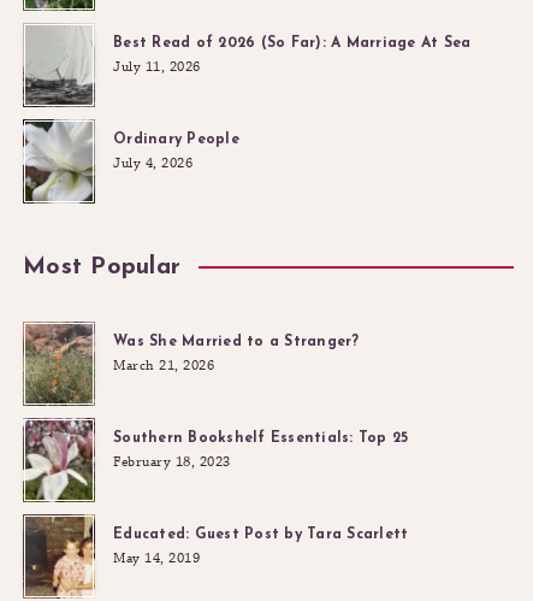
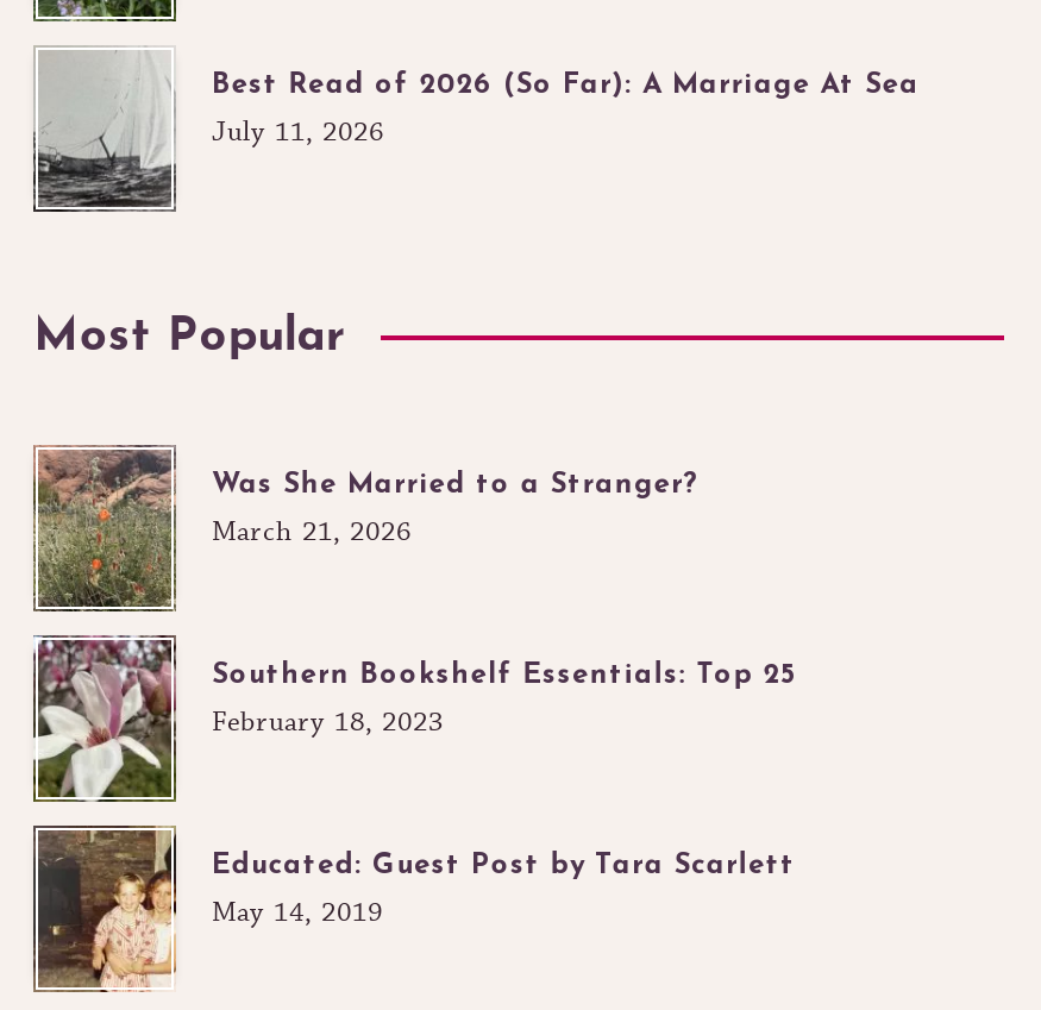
[22,118,239,204] [image] | Ordinary People | July 4, 2026 -> none

